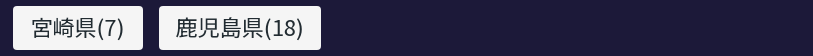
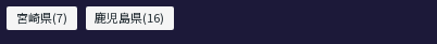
[31,9,304,41] 宮崎県(7) 鹿児島県(18) -> [16,8,165,25] 宮崎県(7) 鹿児島県(16)

